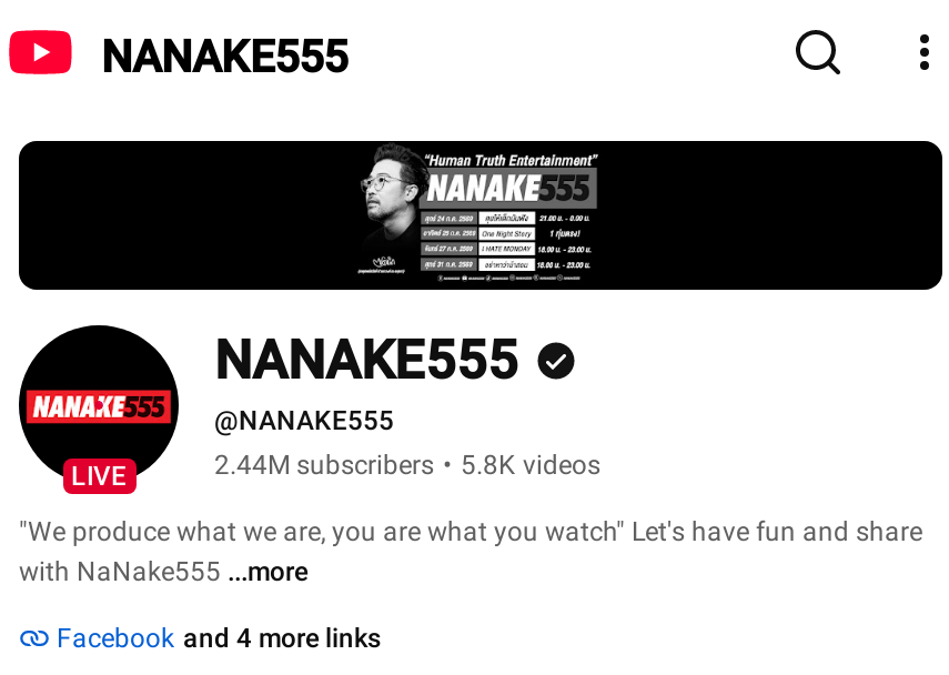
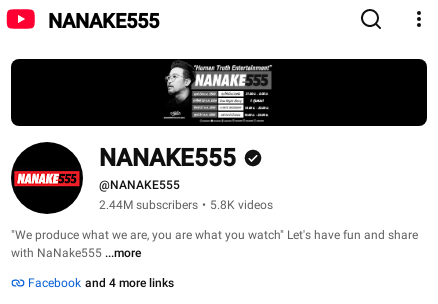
[71,461,127,492] LIVE -> none

